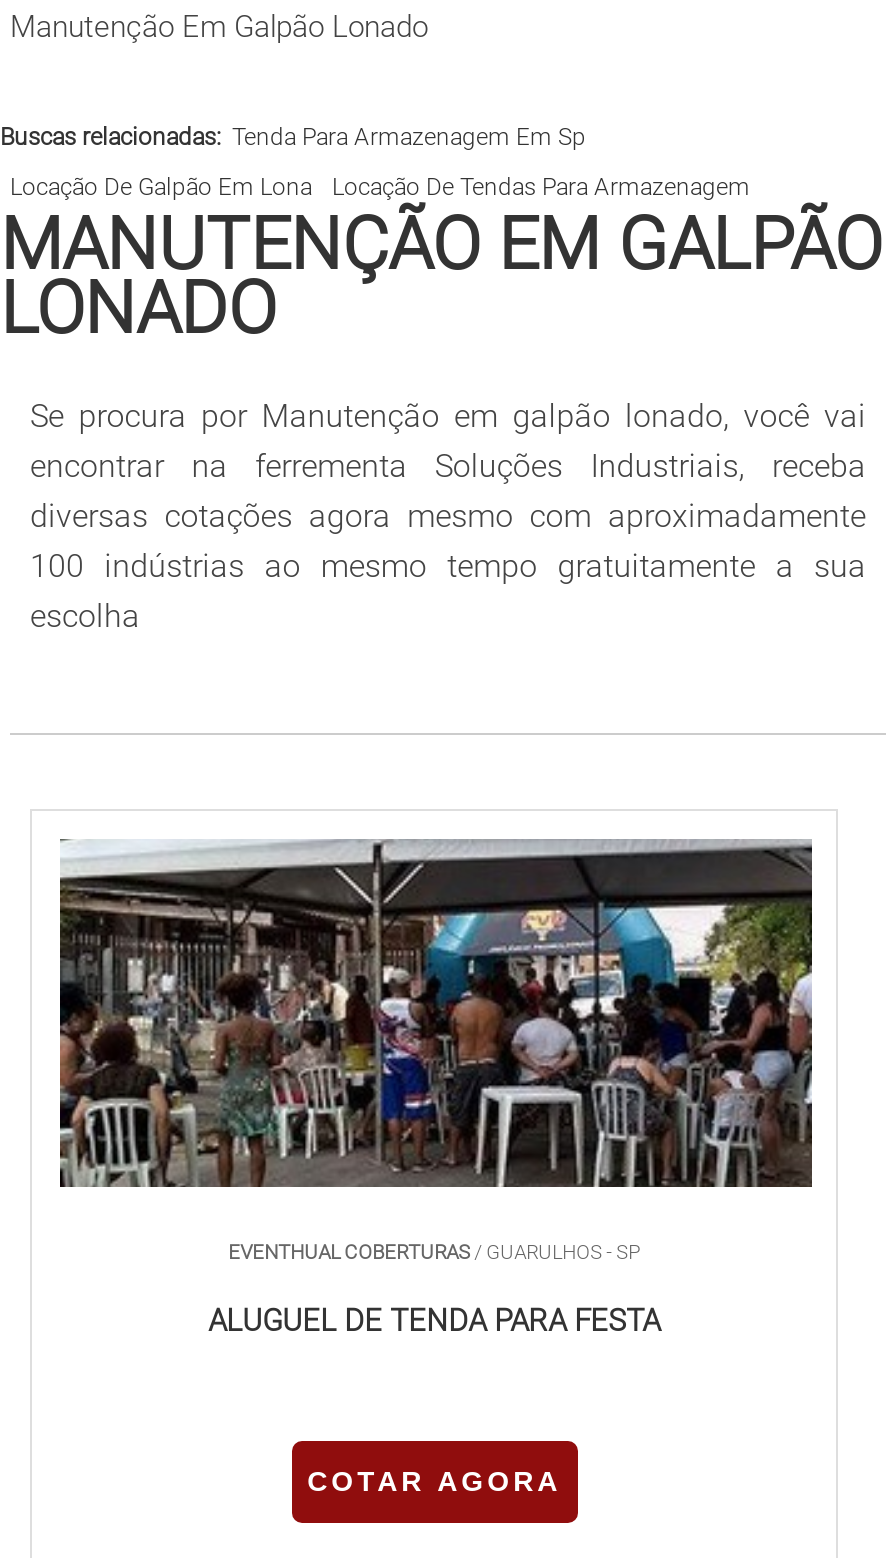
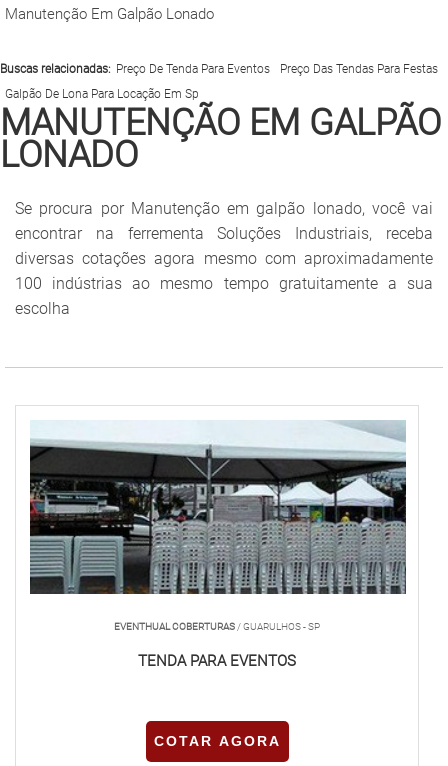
[0,123,586,151] Buscas relacionadas: Tenda Para Armazenagem Em Sp -> [0,62,438,76] Buscas relacionadas: Preço De Tenda Para Eventos | Preço Das Tendas Para Festas
[10,173,750,201] Locação De Galpão Em Lona | Locação De Tendas Para Armazenagem -> [5,87,199,101] Galpão De Lona Para Locação Em Sp
[58,839,814,1187] [image] -> [29,421,407,594] [image]
[208,1303,660,1339] ALUGUEL DE TENDA PARA FESTA -> [138,652,296,670] TENDA PARA EVENTOS

